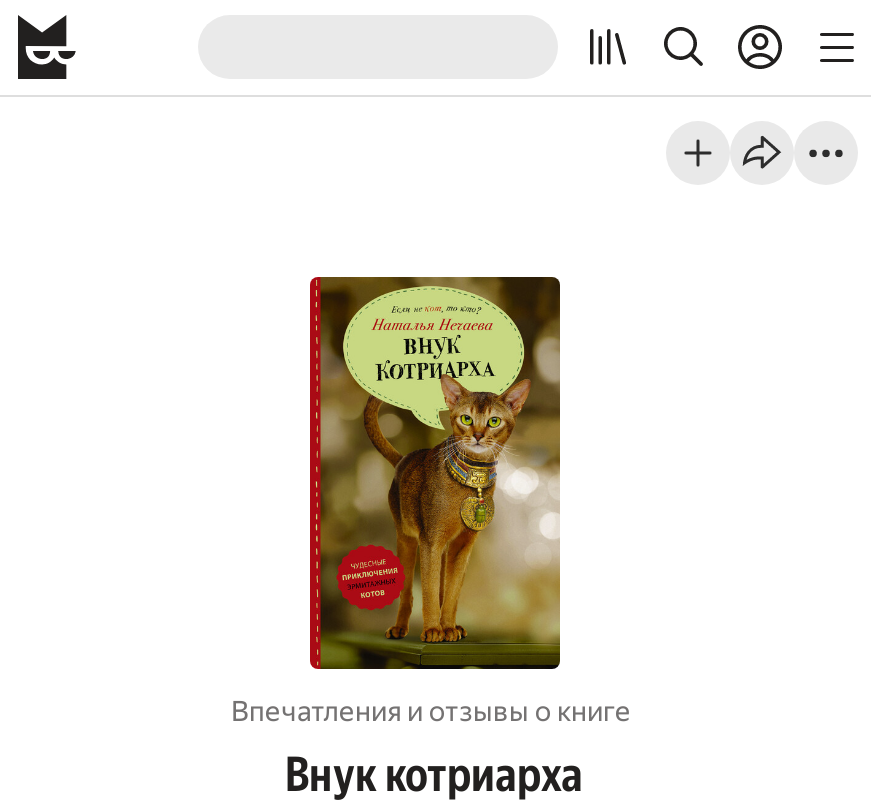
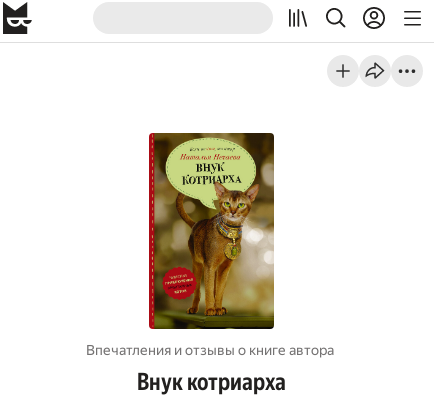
[231,695,631,727] Впечатления и отзывы о книге -> [85,342,333,358] Впечатления и отзывы о книге автора

